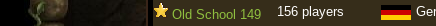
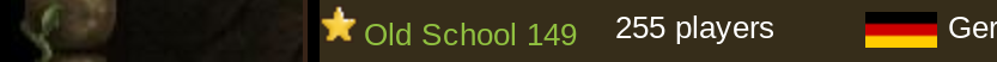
[171,4,343,22] Old School 149 156 players -> [364,10,776,52] Old School 149 255 players

